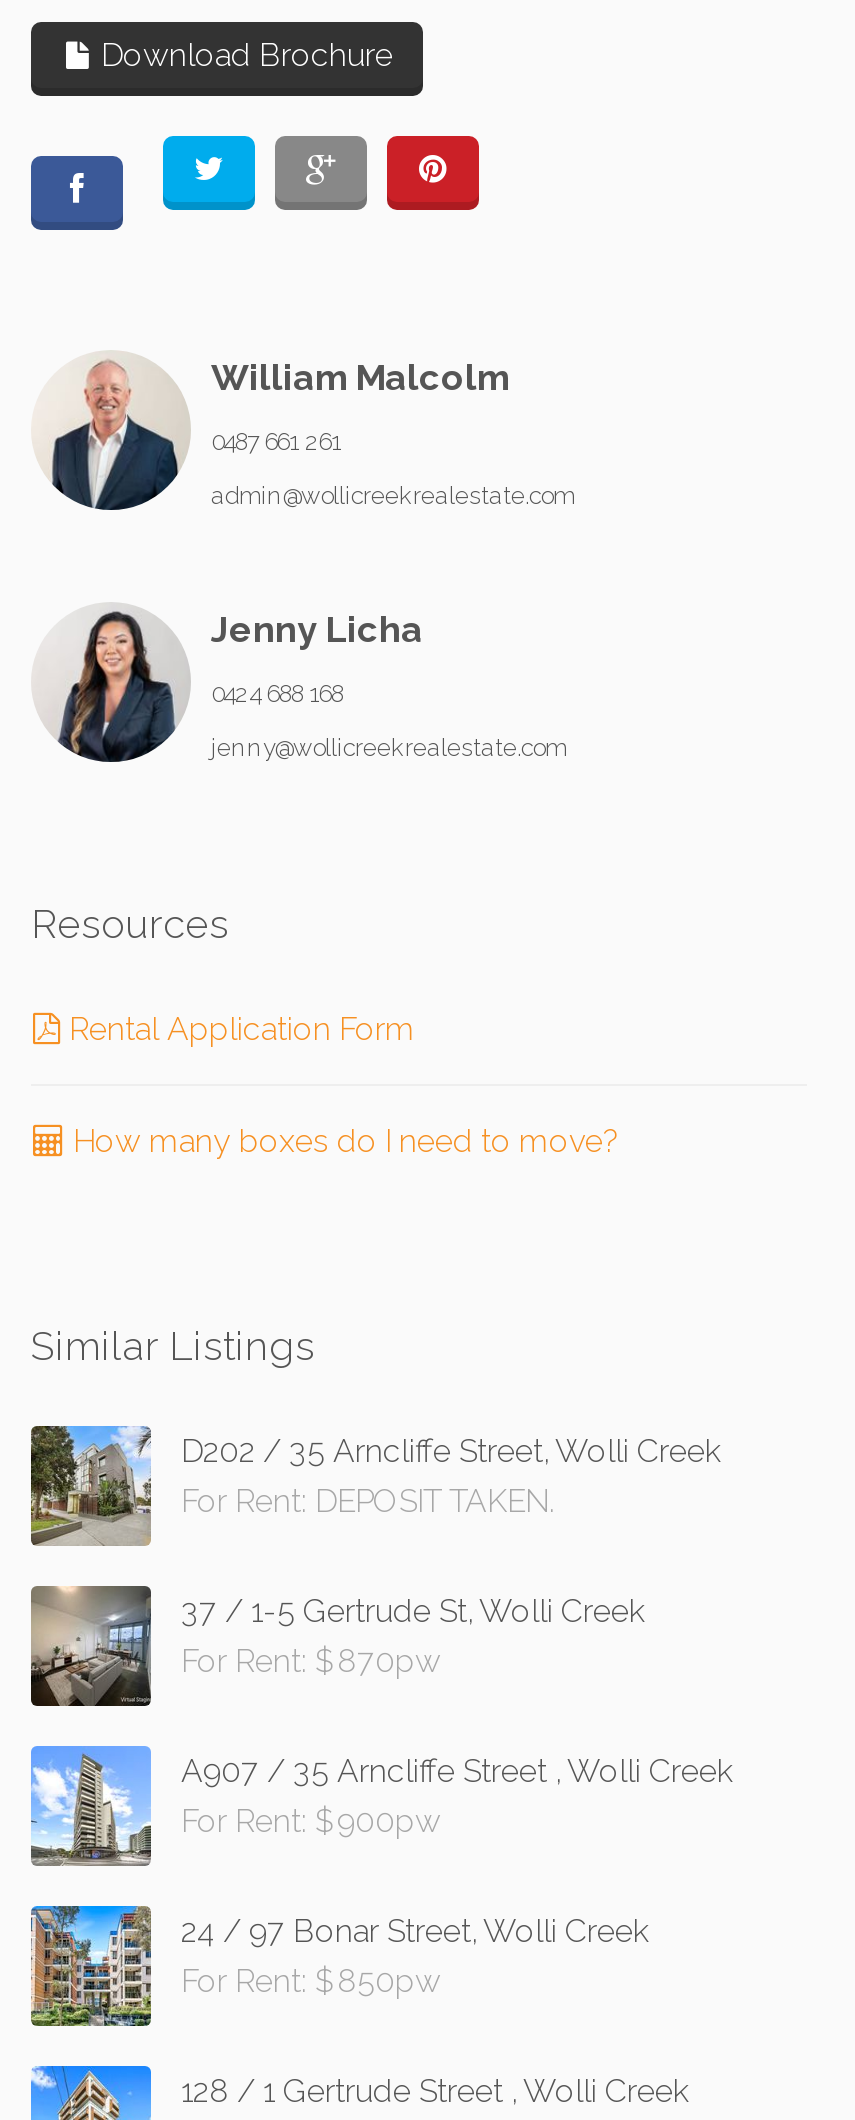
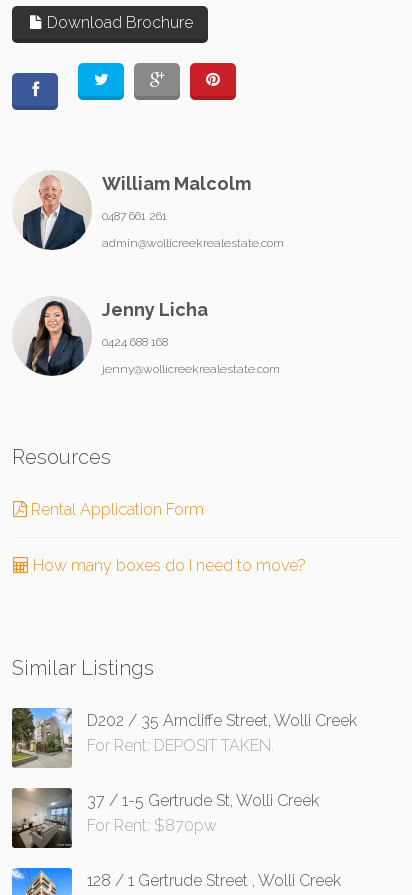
[31,1746,733,2000] [image] | A907 / 35 Arncliffe Street , Wolli Creek | For Rent: $900pw | 24 / 97 Bonar Street, Wolli Creek | For Rent: $850pw -> none
[29,1904,151,2028] [image] -> none

